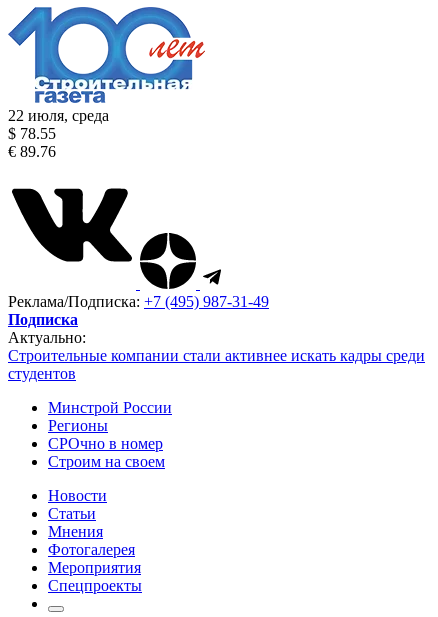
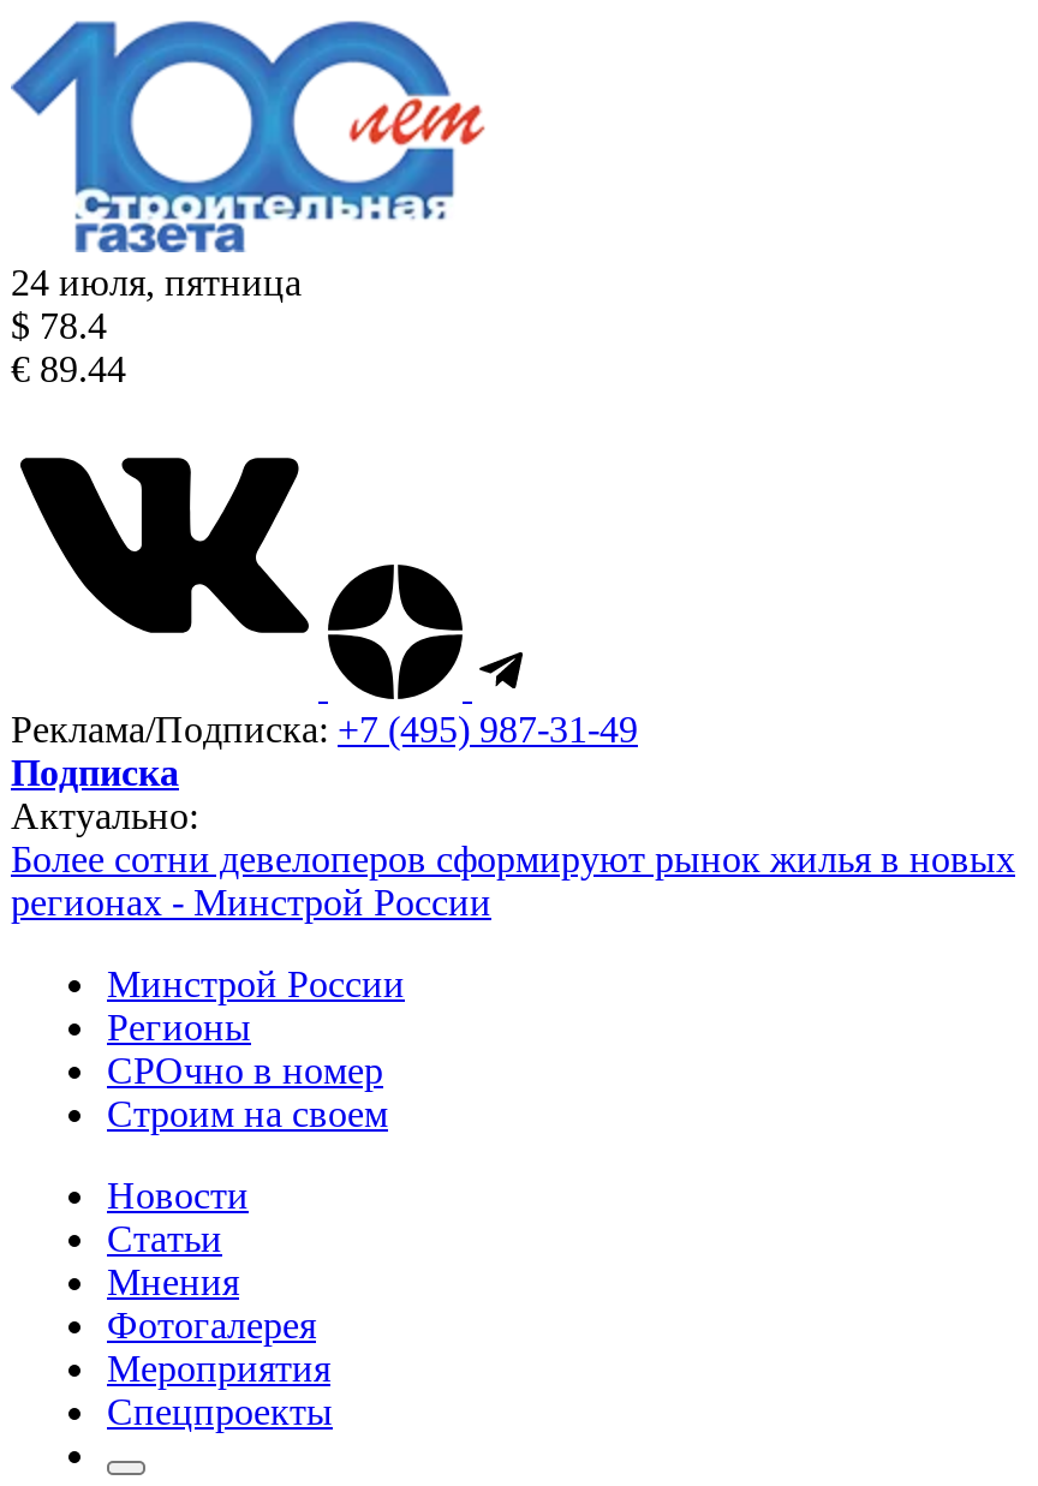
[8,107,109,124] 22 июля, среда -> [11,262,302,303] 24 июля, пятница
[8,125,56,142] $ 78.55 -> [11,305,107,346] $ 78.4
[8,143,56,160] € 89.76 -> [11,348,126,389] € 89.44
[8,347,425,382] Строительные компании стали активнее искать кадры среди | студентов -> [11,839,1015,923] Более сотни девелоперов сформируют рынок жилья в новых | регионах - Минстрой России

